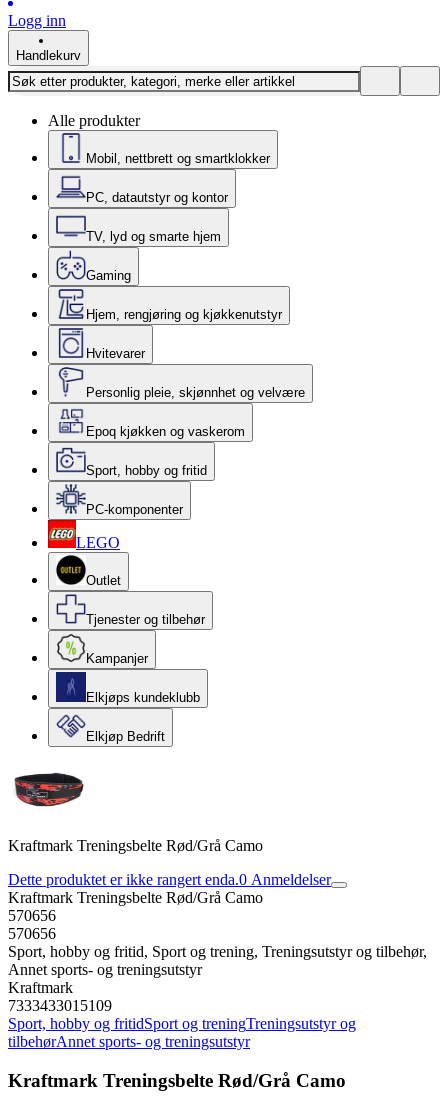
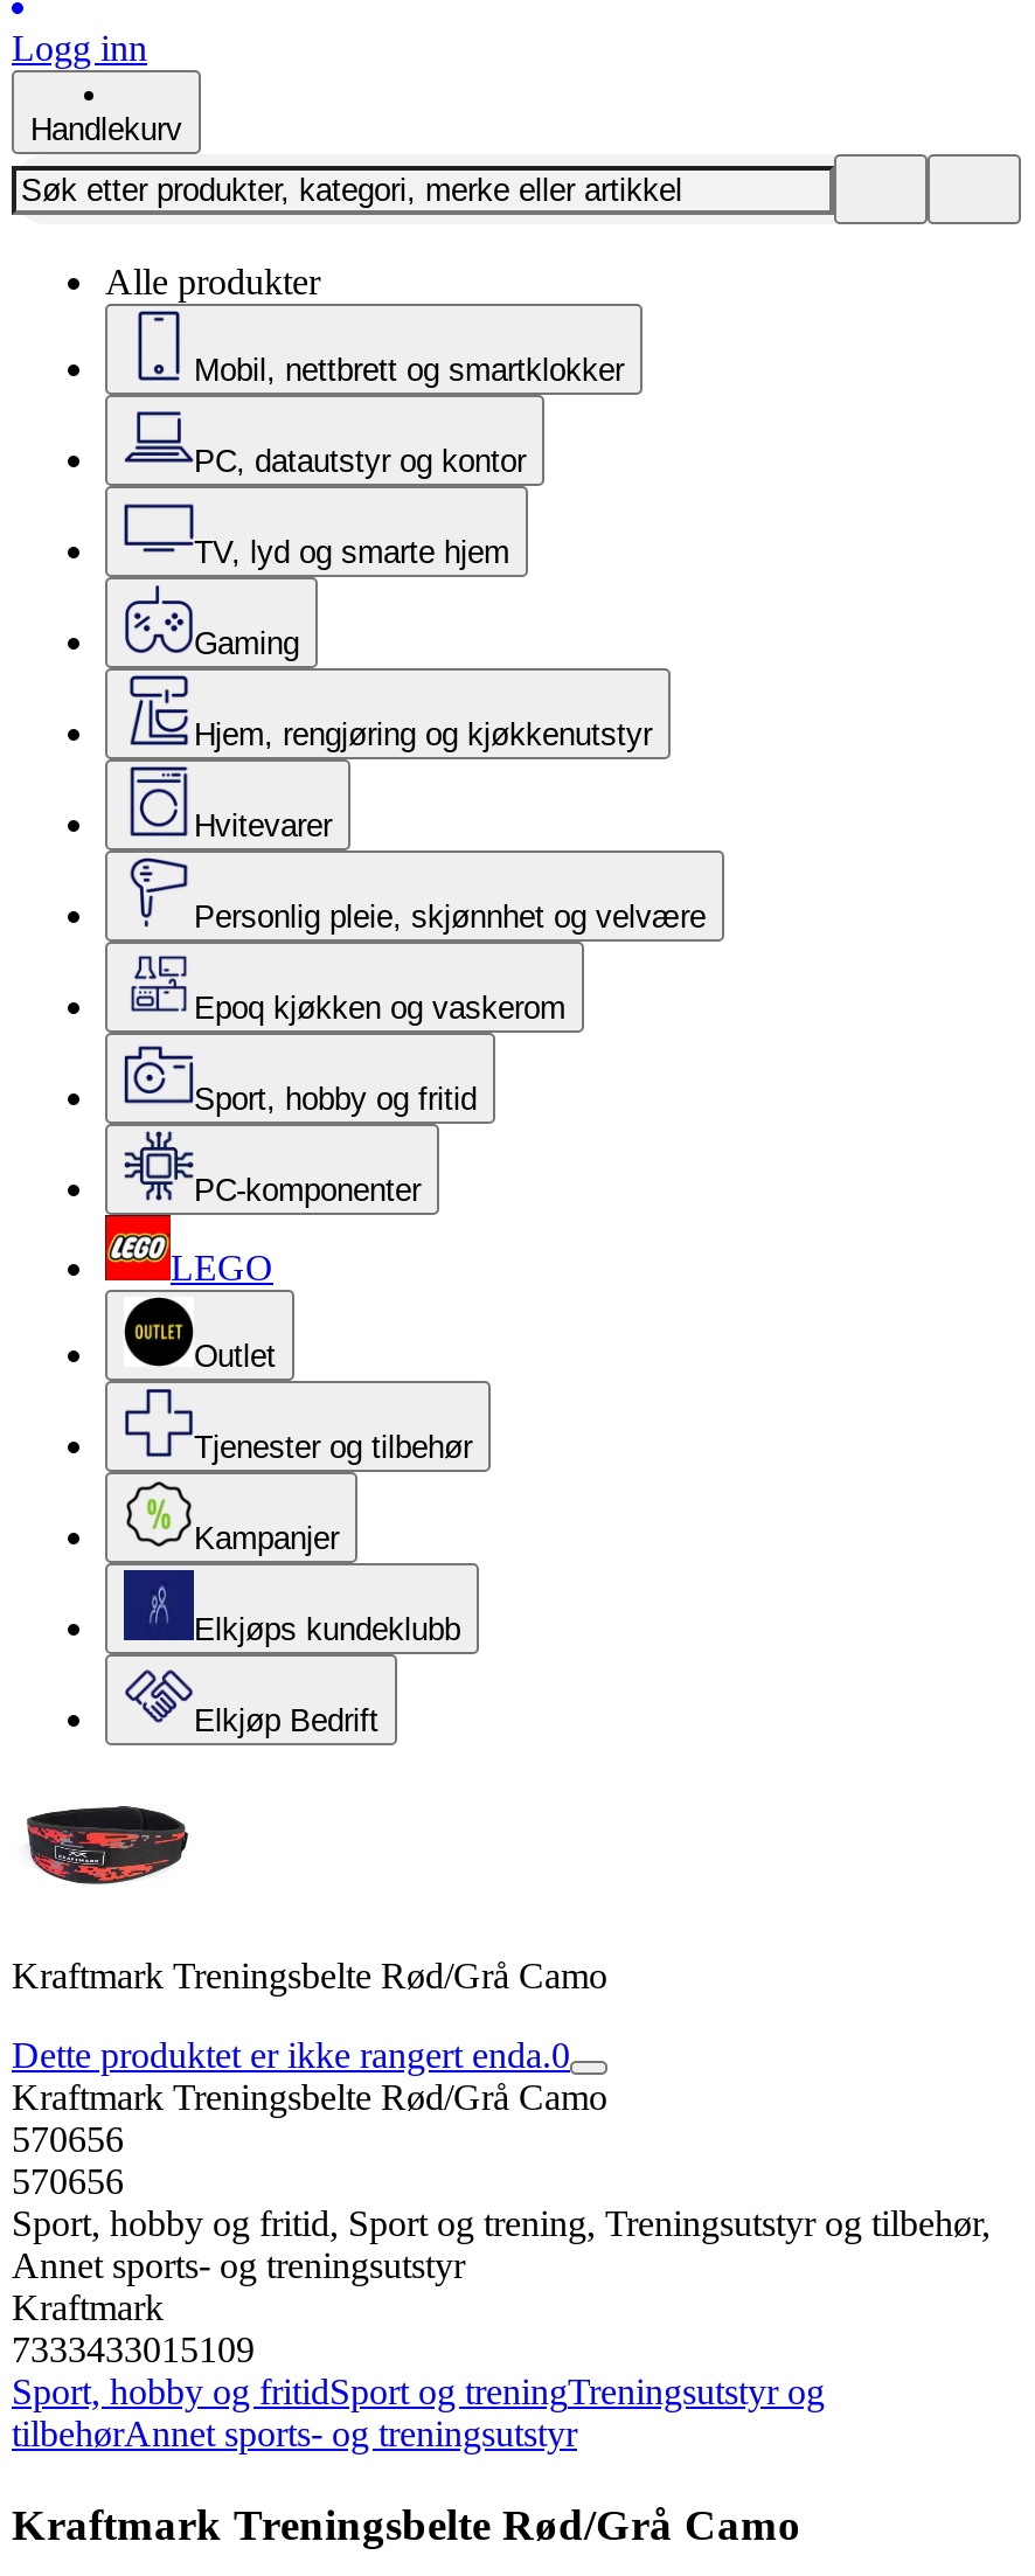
[8,871,331,888] Dette produktet er ikke rangert enda.0 Anmeldelser -> [12,2035,570,2075] Dette produktet er ikke rangert enda.0

